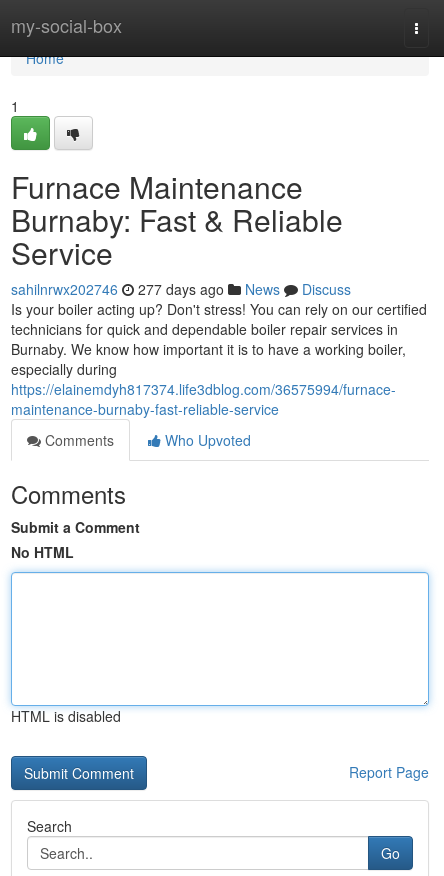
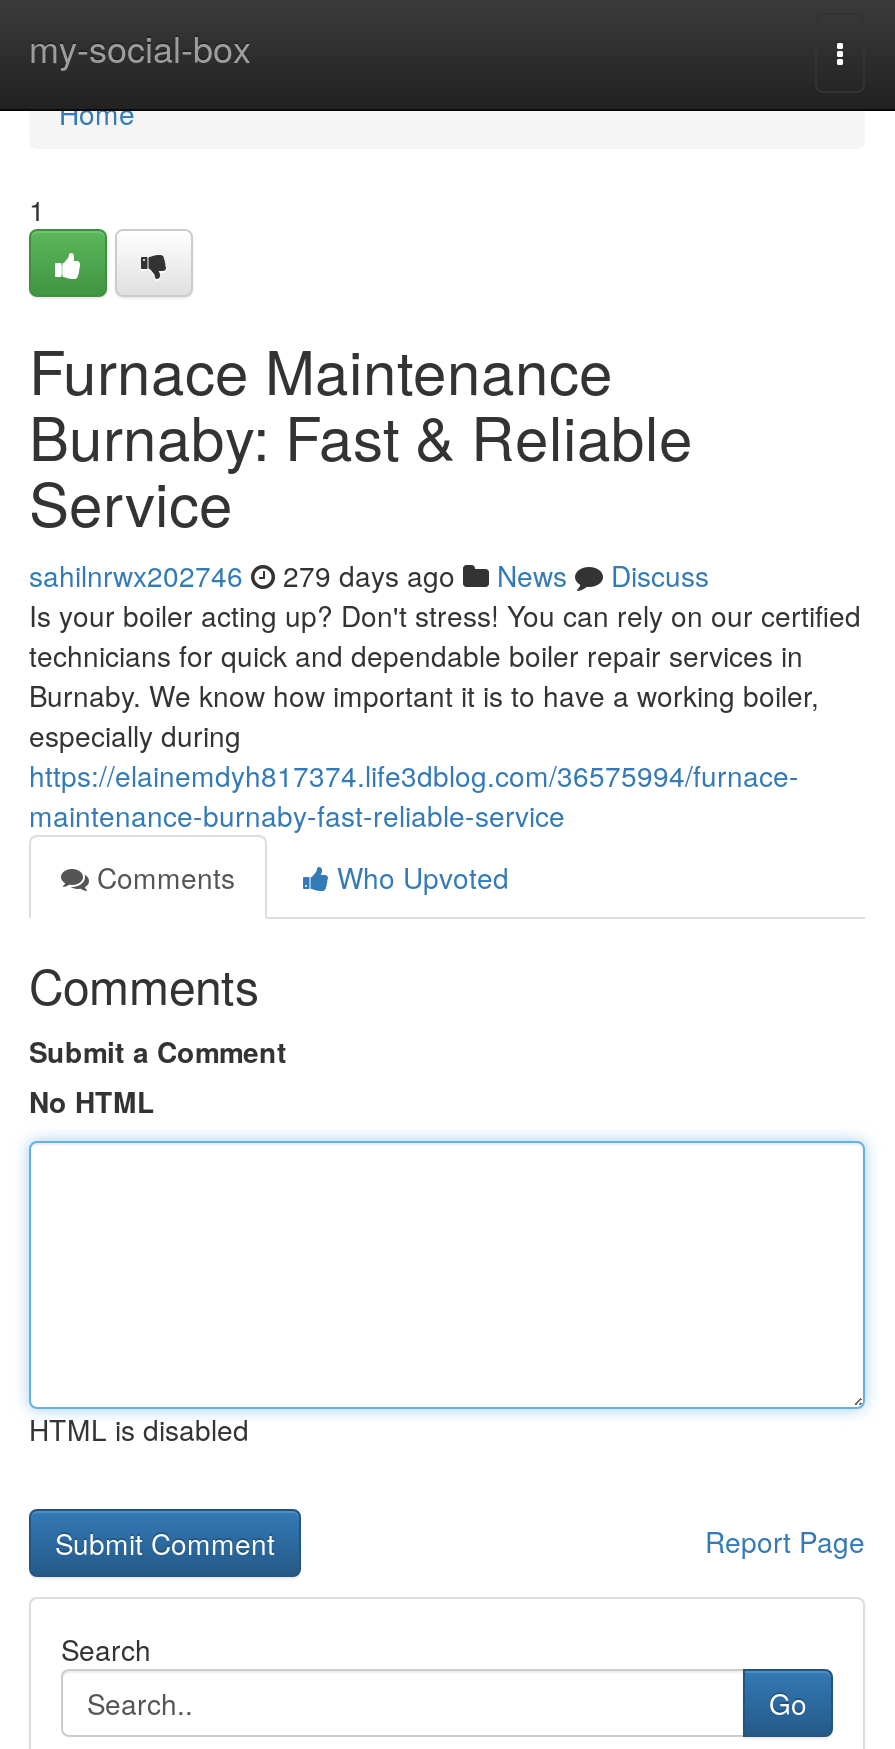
[11,279,351,299] sahilnrwx202746 277 days ago News Discuss -> [29,555,709,595] sahilnrwx202746 279 days ago News Discuss

